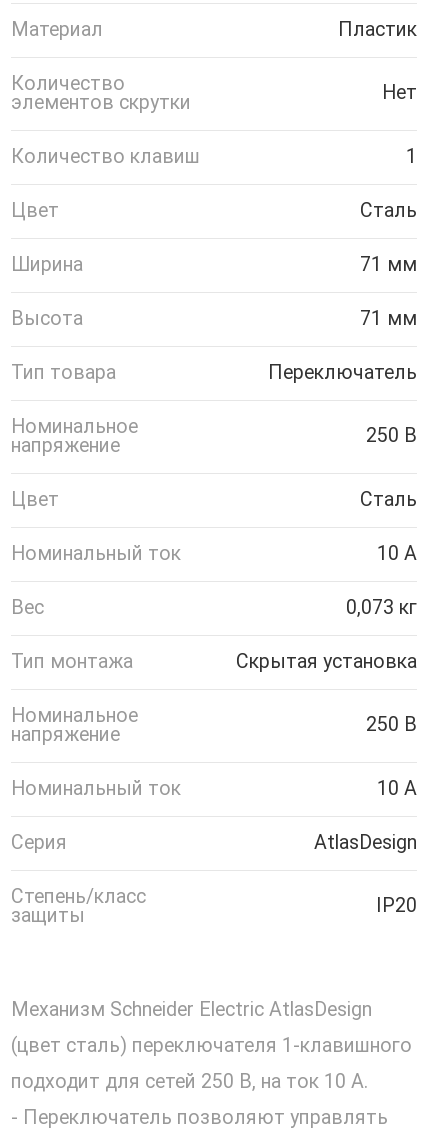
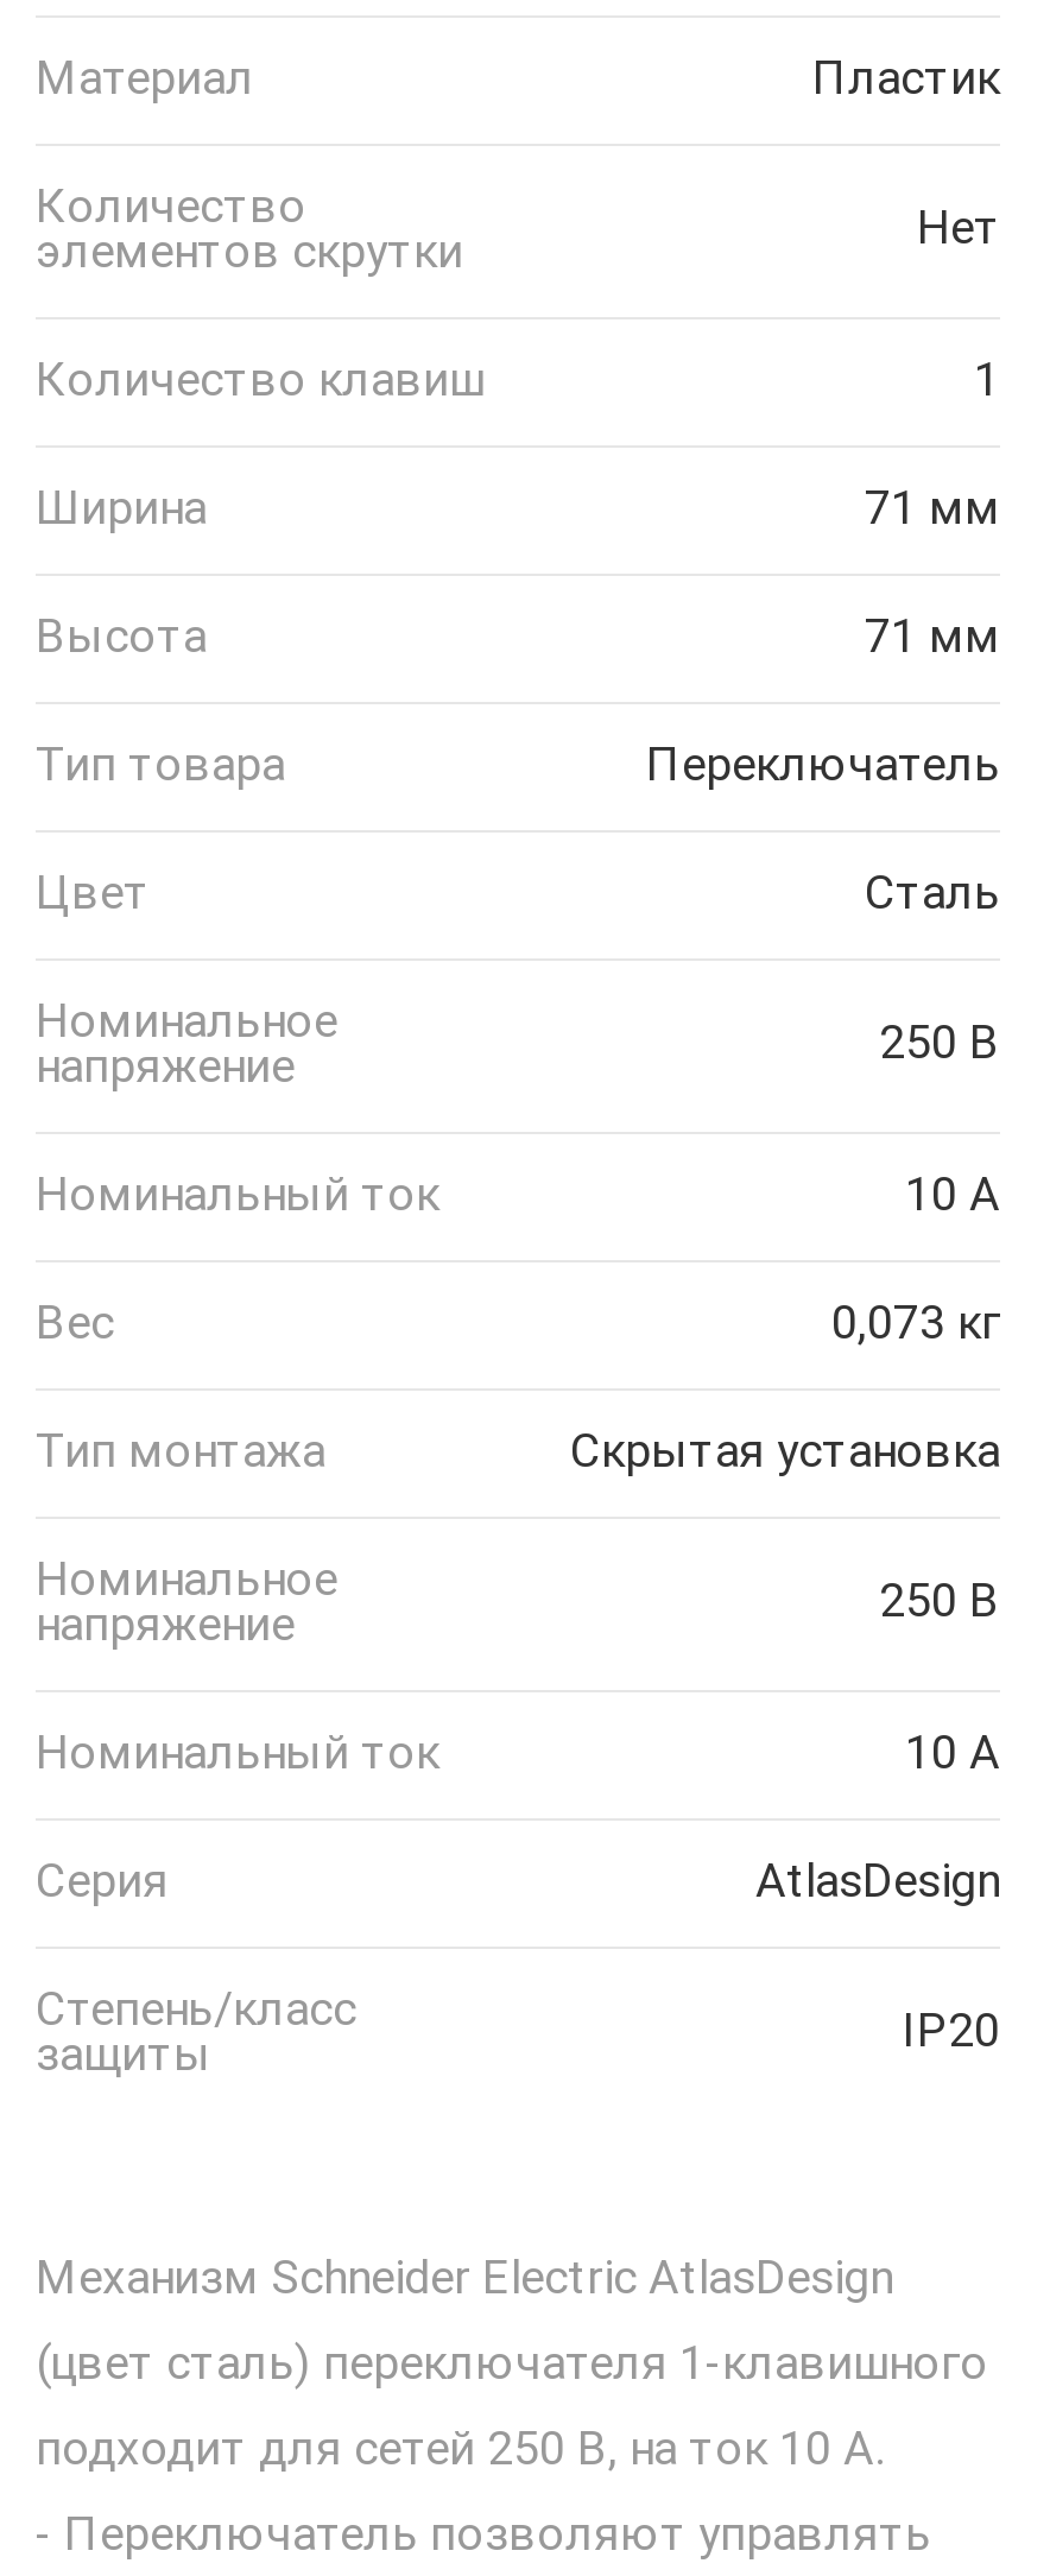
[11,199,417,222] Цвет | Сталь -> none
none -> [36,866,1000,921] Цвет | Сталь
[11,488,417,511] Цвет | Сталь -> none

